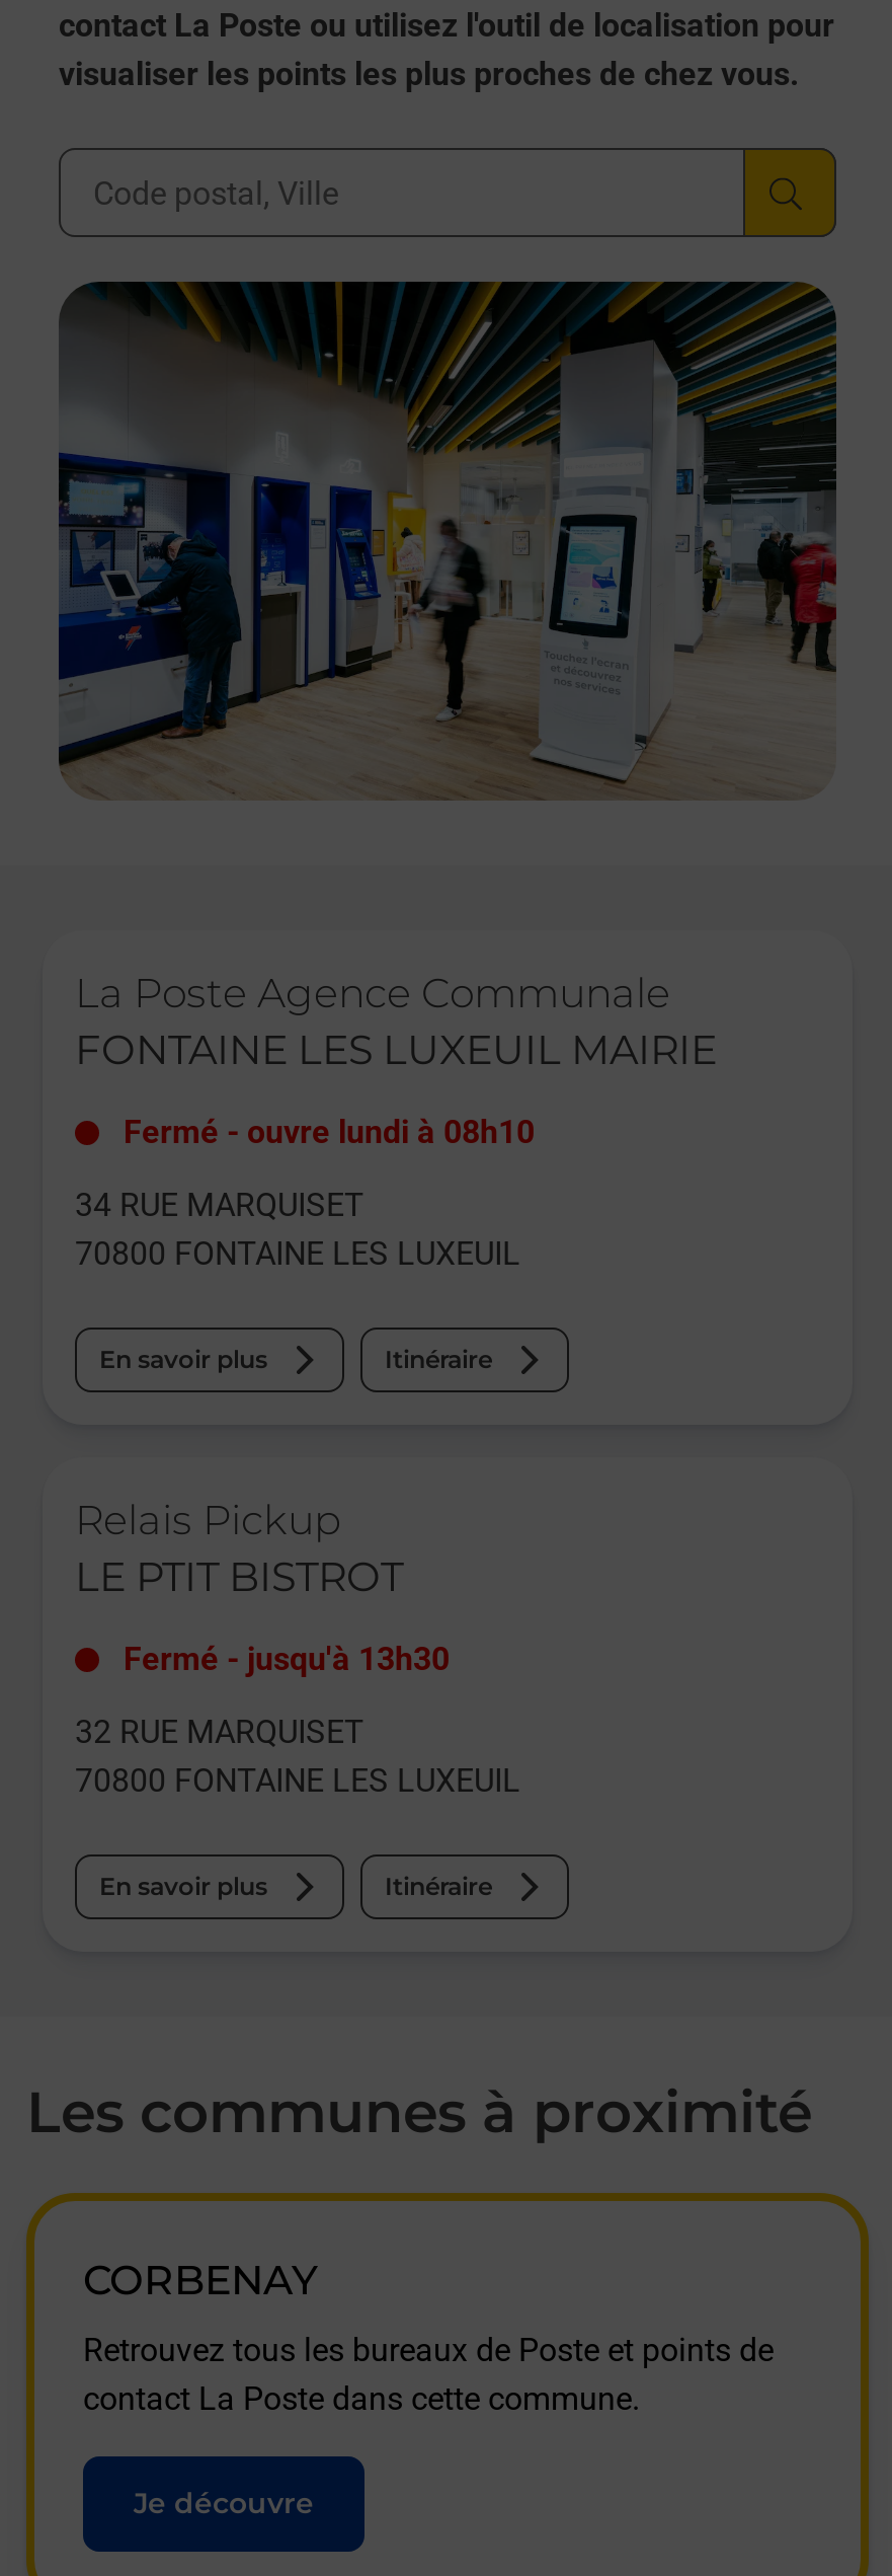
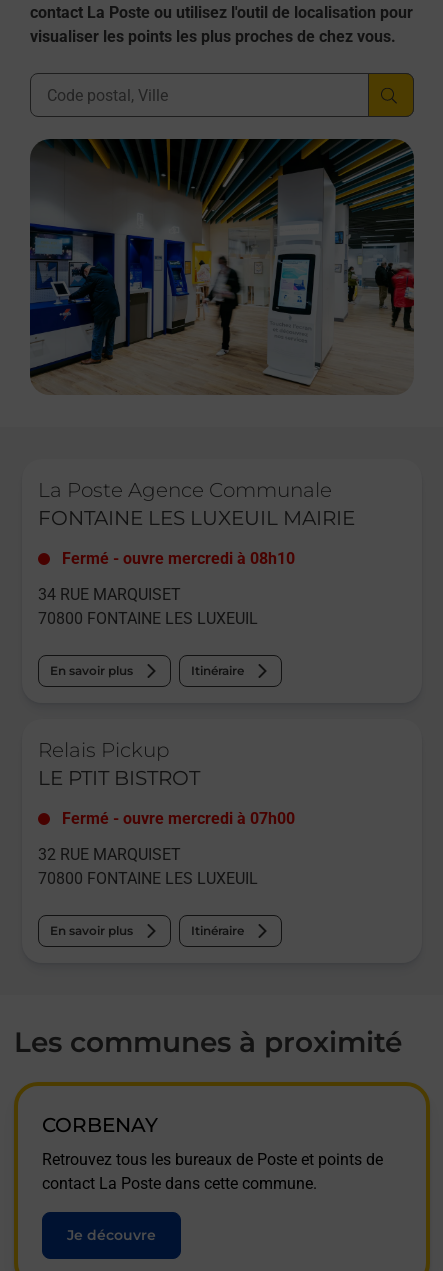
[124,1113,535,1151] Fermé - ouvre lundi à 08h10 -> [62,549,295,568] Fermé - ouvre mercredi à 08h10
[124,1640,450,1678] Fermé - jusqu'à 13h30 -> [62,809,295,828] Fermé - ouvre mercredi à 07h00

